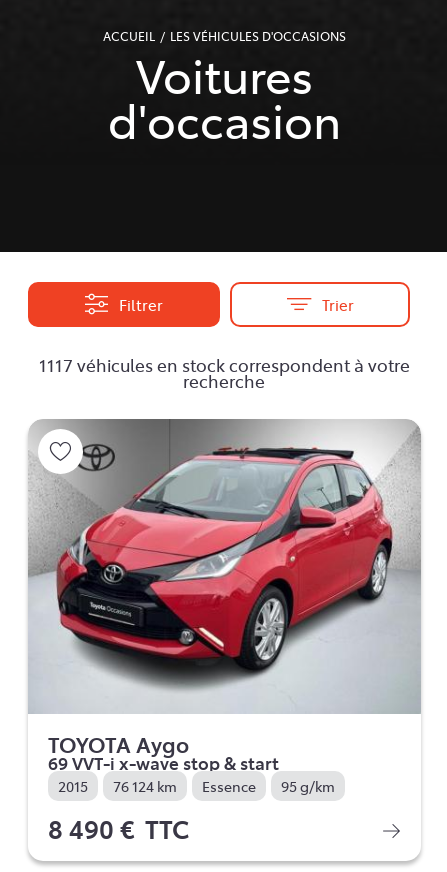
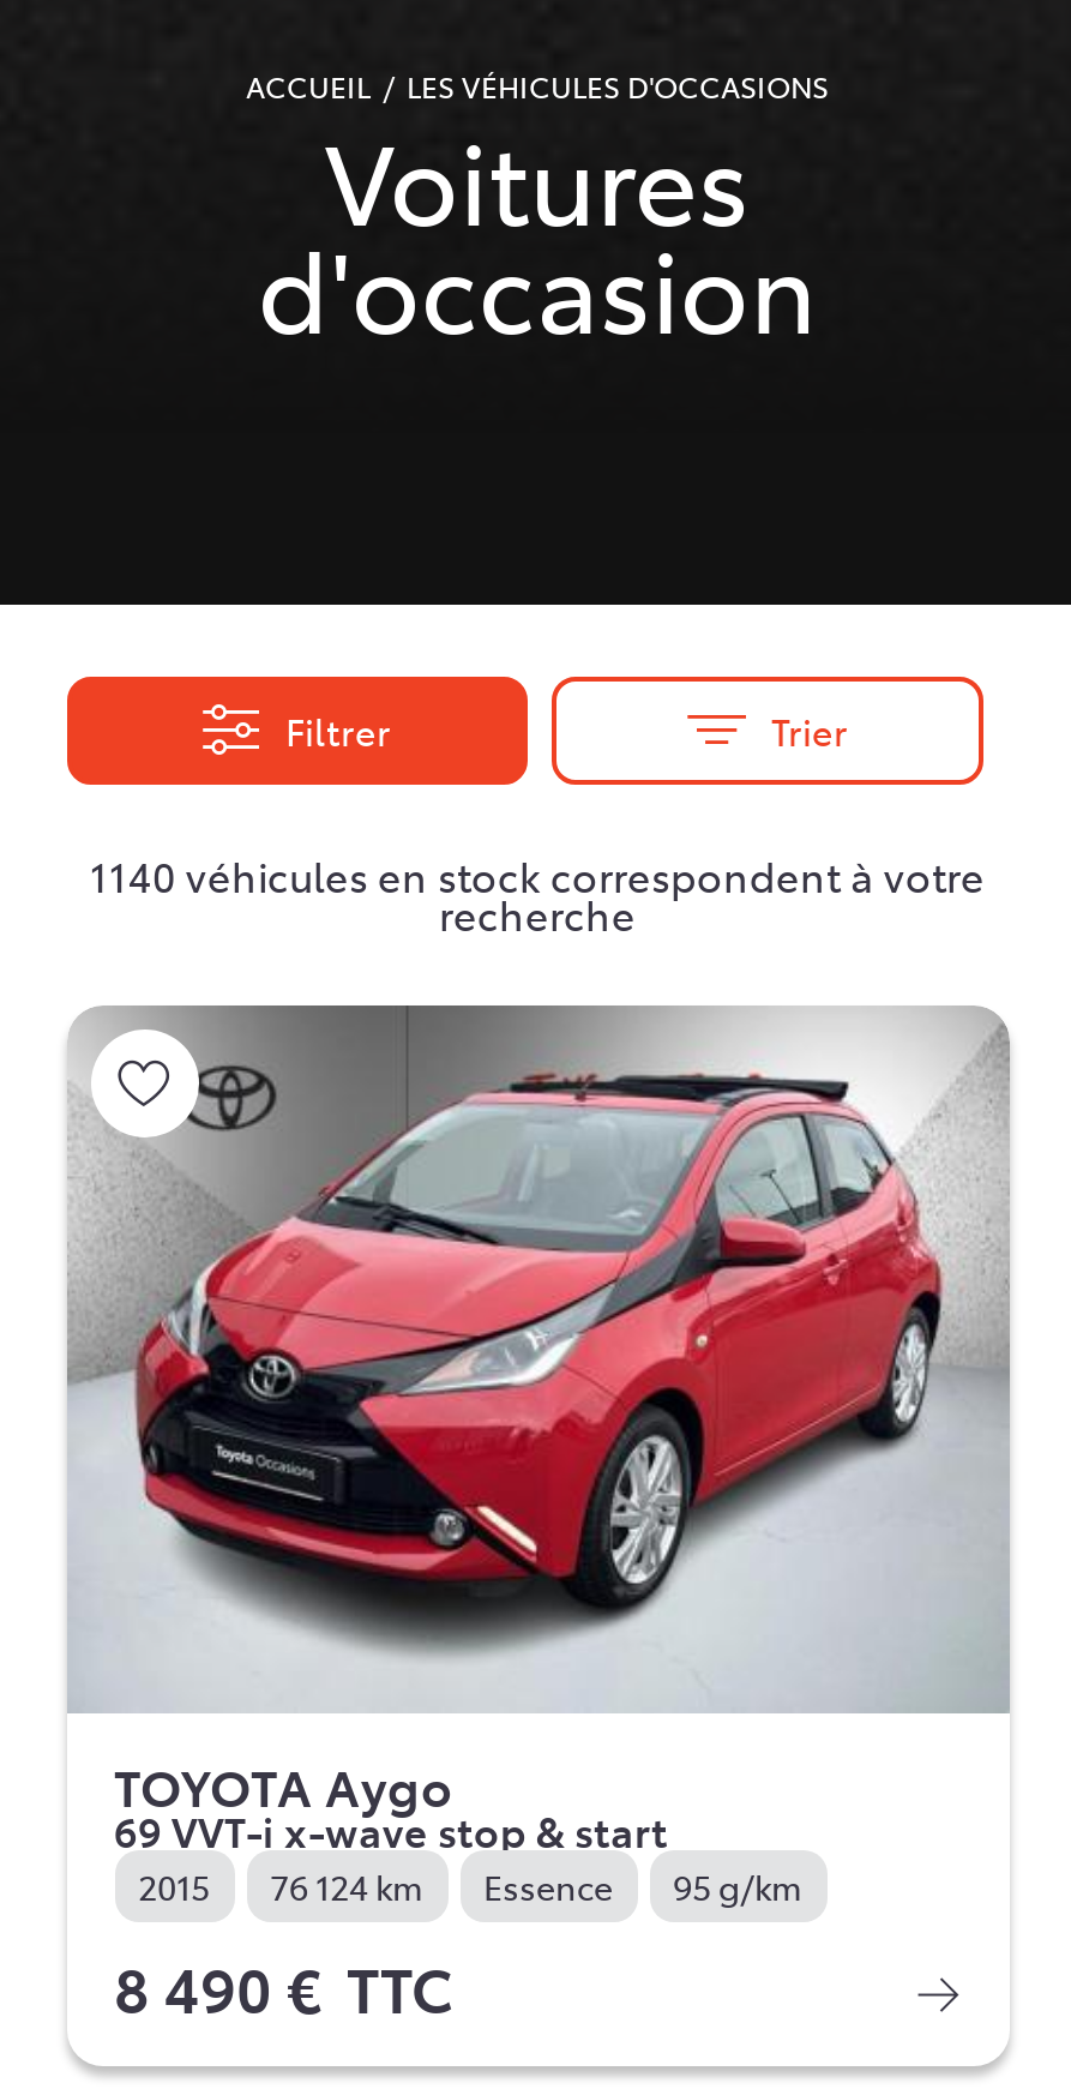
[38,354,409,376] 1117 véhicules en stock correspondent à votre -> [90,850,985,902] 1140 véhicules en stock correspondent à votre

